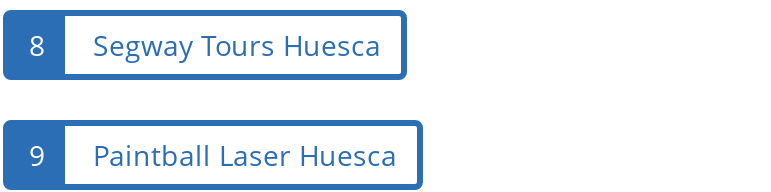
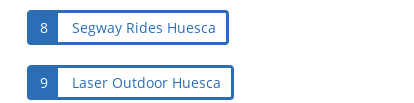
[93,26,381,64] Segway Tours Huesca -> [72,18,216,37] Segway Rides Huesca
[93,136,397,174] Paintball Laser Huesca -> [72,73,221,92] Laser Outdoor Huesca

